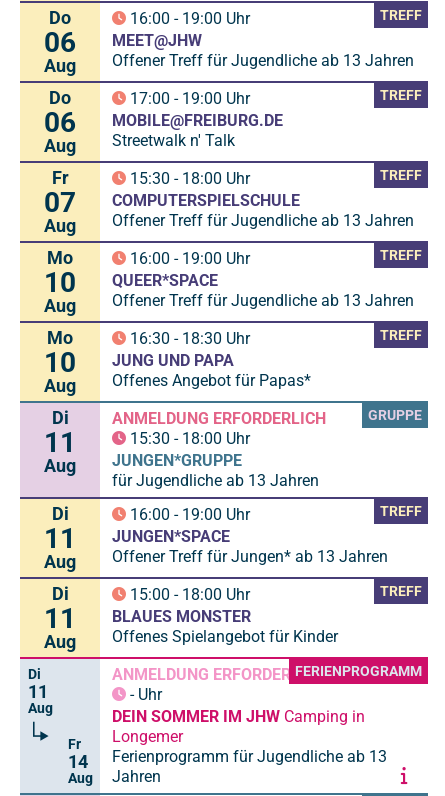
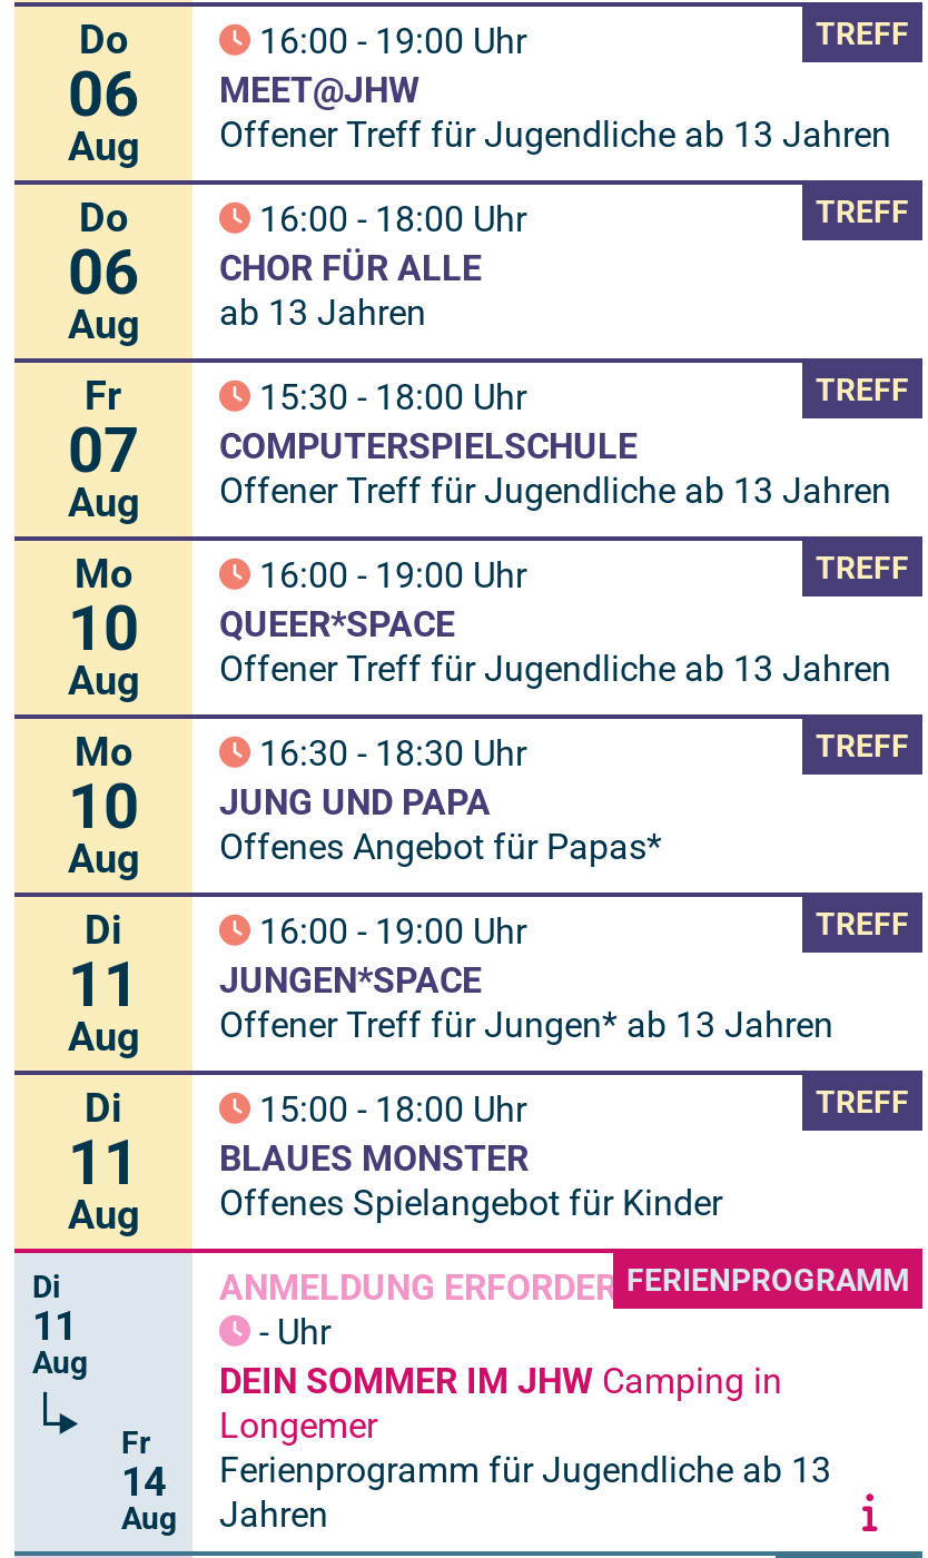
[112,89,283,150] 17:00 - 19:00 Uhr | MOBILE@FREIBURG.DE | Streetwalk n' Talk -> [219,198,526,334] 16:00 - 18:00 Uhr | CHOR FÜR ALLE | ab 13 Jahren
[44,407,76,476] Di | 11 | Aug -> none
[112,409,326,490] ANMELDUNG ERFORDERLICH | 15:30 - 18:00 Uhr | JUNGEN*GRUPPE | für Jugendliche ab 13 Jahren -> none
[368,407,422,423] GRUPPE -> none

